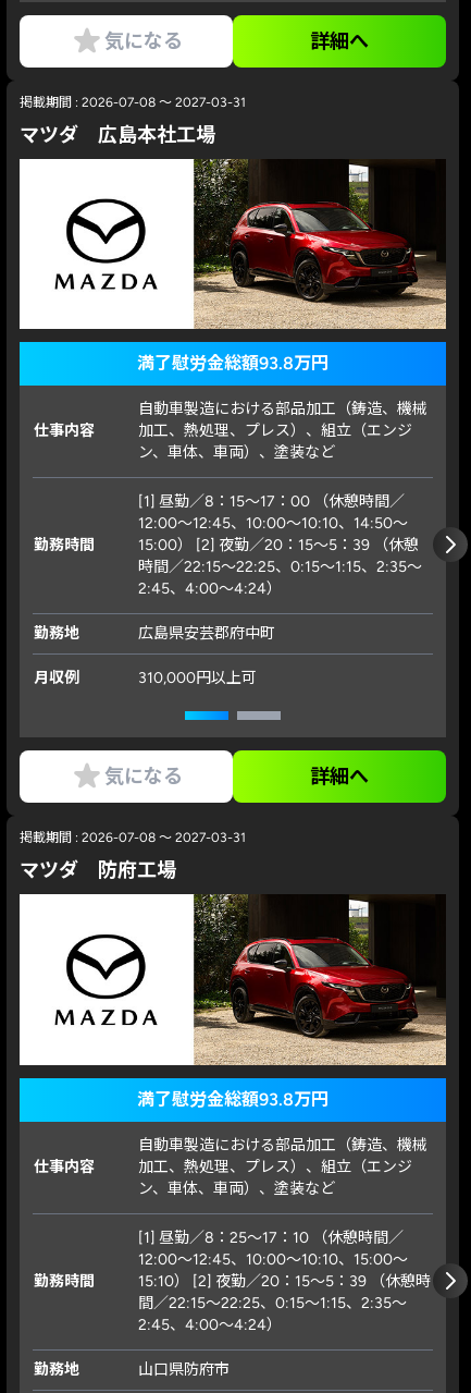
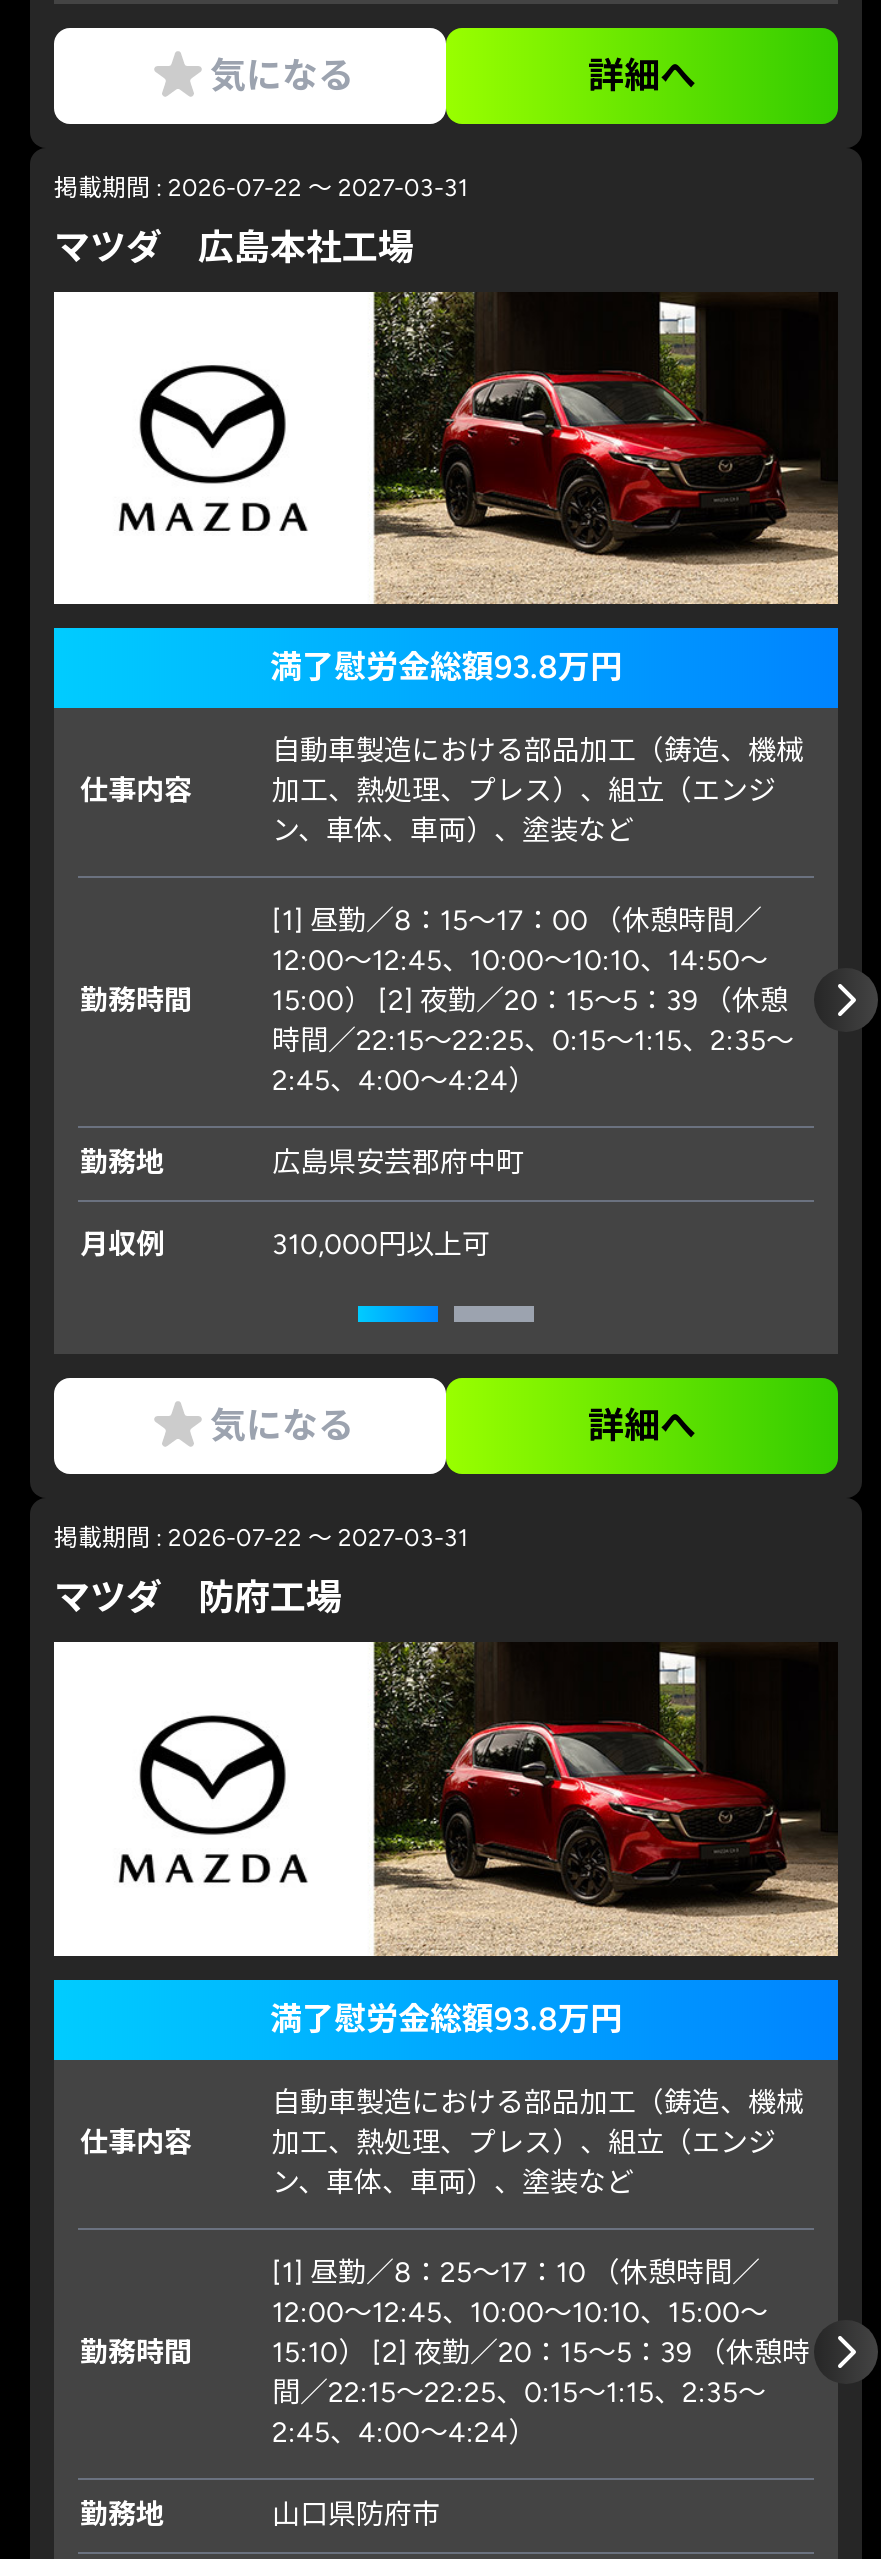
[20,94,246,110] 掲載期間 : 2026-07-08 ～ 2027-03-31 -> [54,173,468,201] 掲載期間 : 2026-07-22 ～ 2027-03-31
[20,830,246,846] 掲載期間 : 2026-07-08 ～ 2027-03-31 -> [54,1525,468,1553] 掲載期間 : 2026-07-22 ～ 2027-03-31

